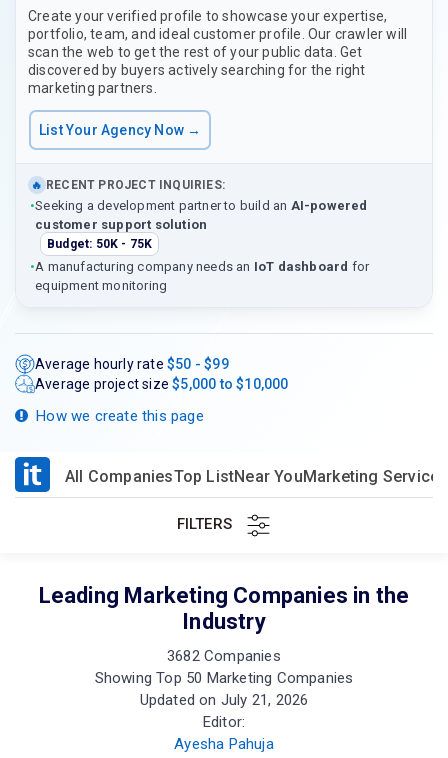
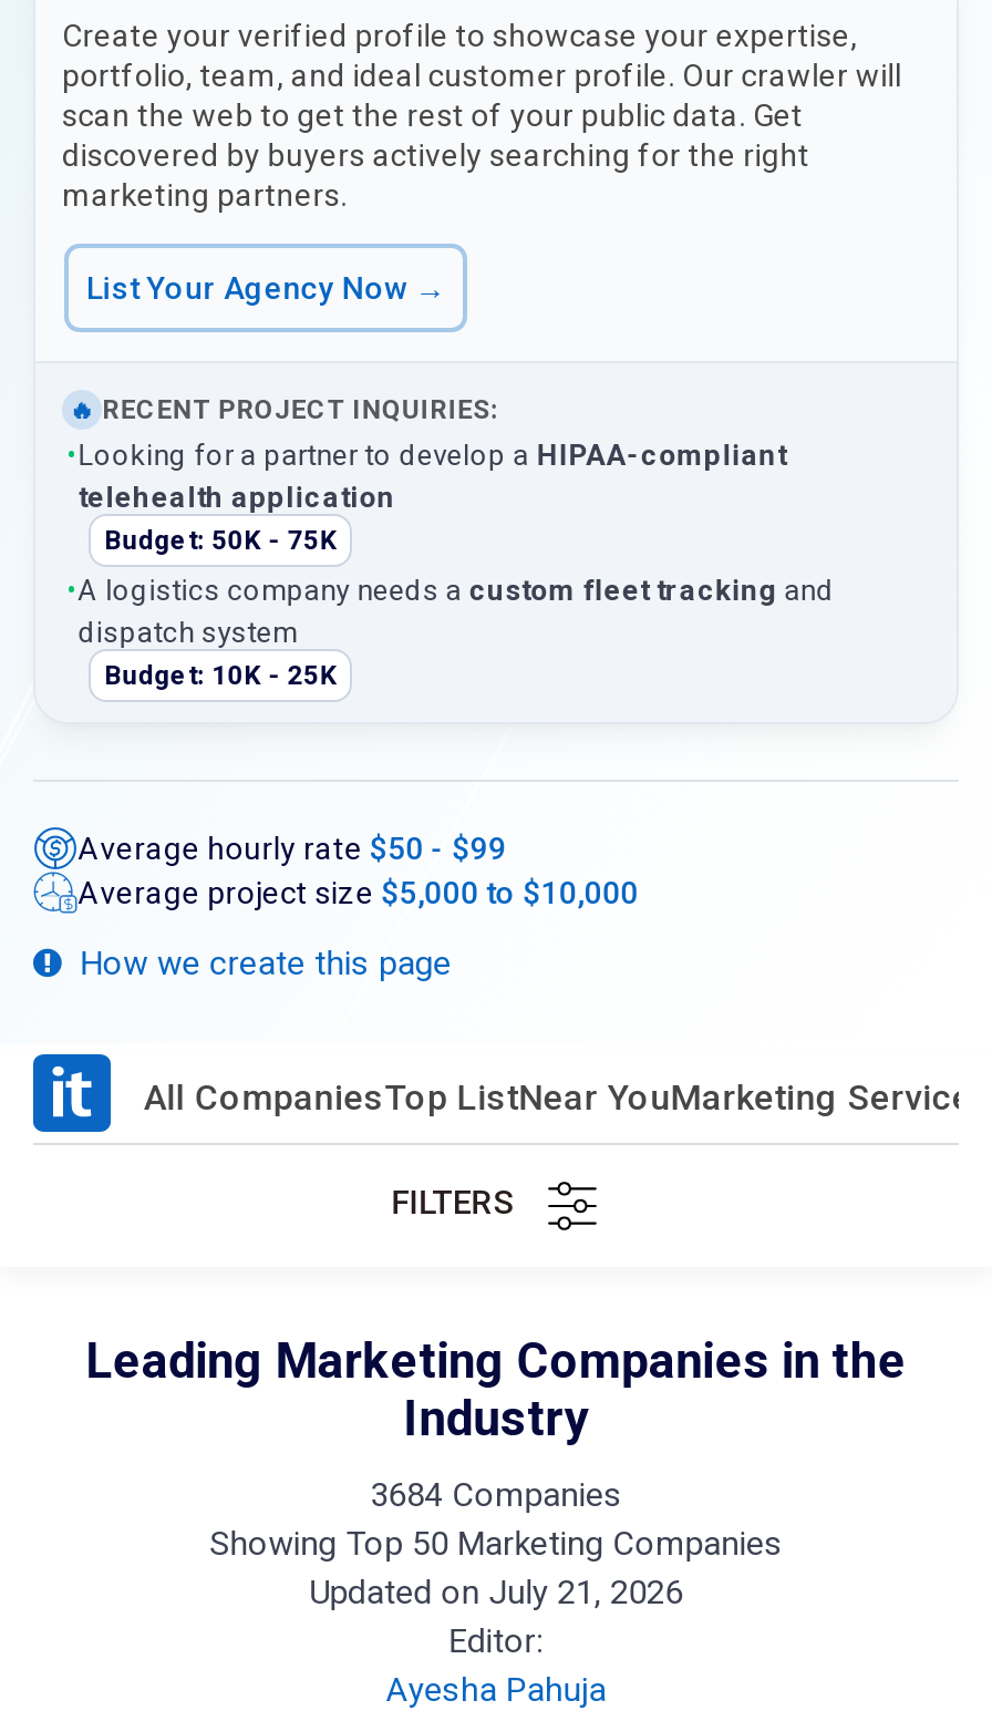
[30,198,368,232] •Seeking a development partner to build an AI-powered | customer support solution -> [66,439,787,514] •Looking for a partner to develop a HIPAA-compliant | telehealth application
[30,259,369,293] •A manufacturing company needs an IoT dashboard for | equipment monitoring -> [66,574,834,691] •A logistics company needs a custom fleet tracking and | dispatch system | Budget: 10K - 25K
[167,647,281,665] 3682 Companies -> [370,1475,622,1515] 3684 Companies

